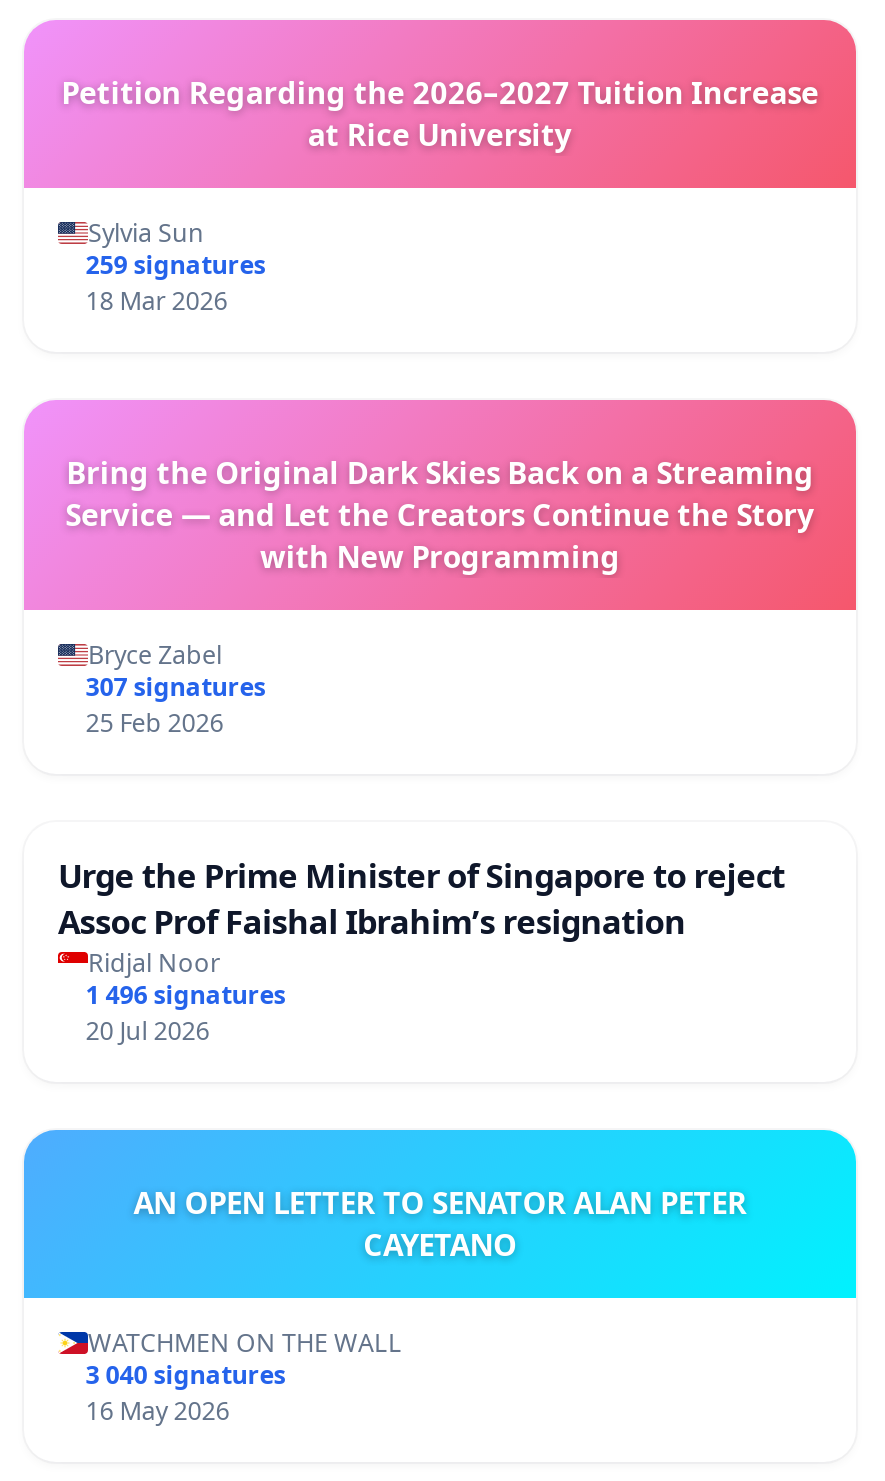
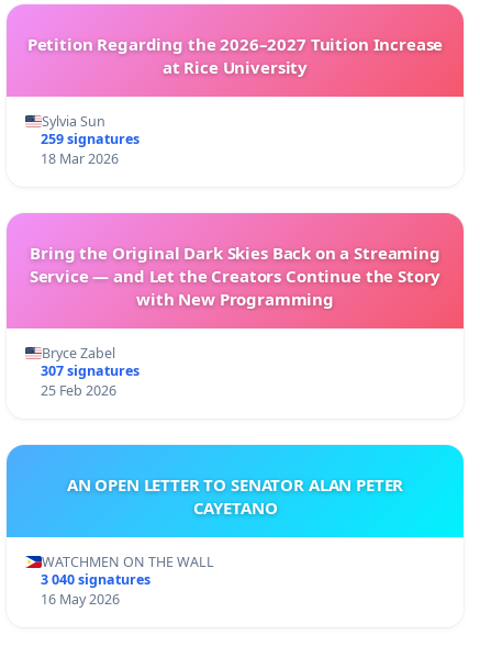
[58,852,785,1047] Urge the Prime Minister of Singapore to reject | Assoc Prof Faishal Ibrahim’s resignation | Ridjal Noor | 1 496 signatures | 20 Jul 2026 -> none

